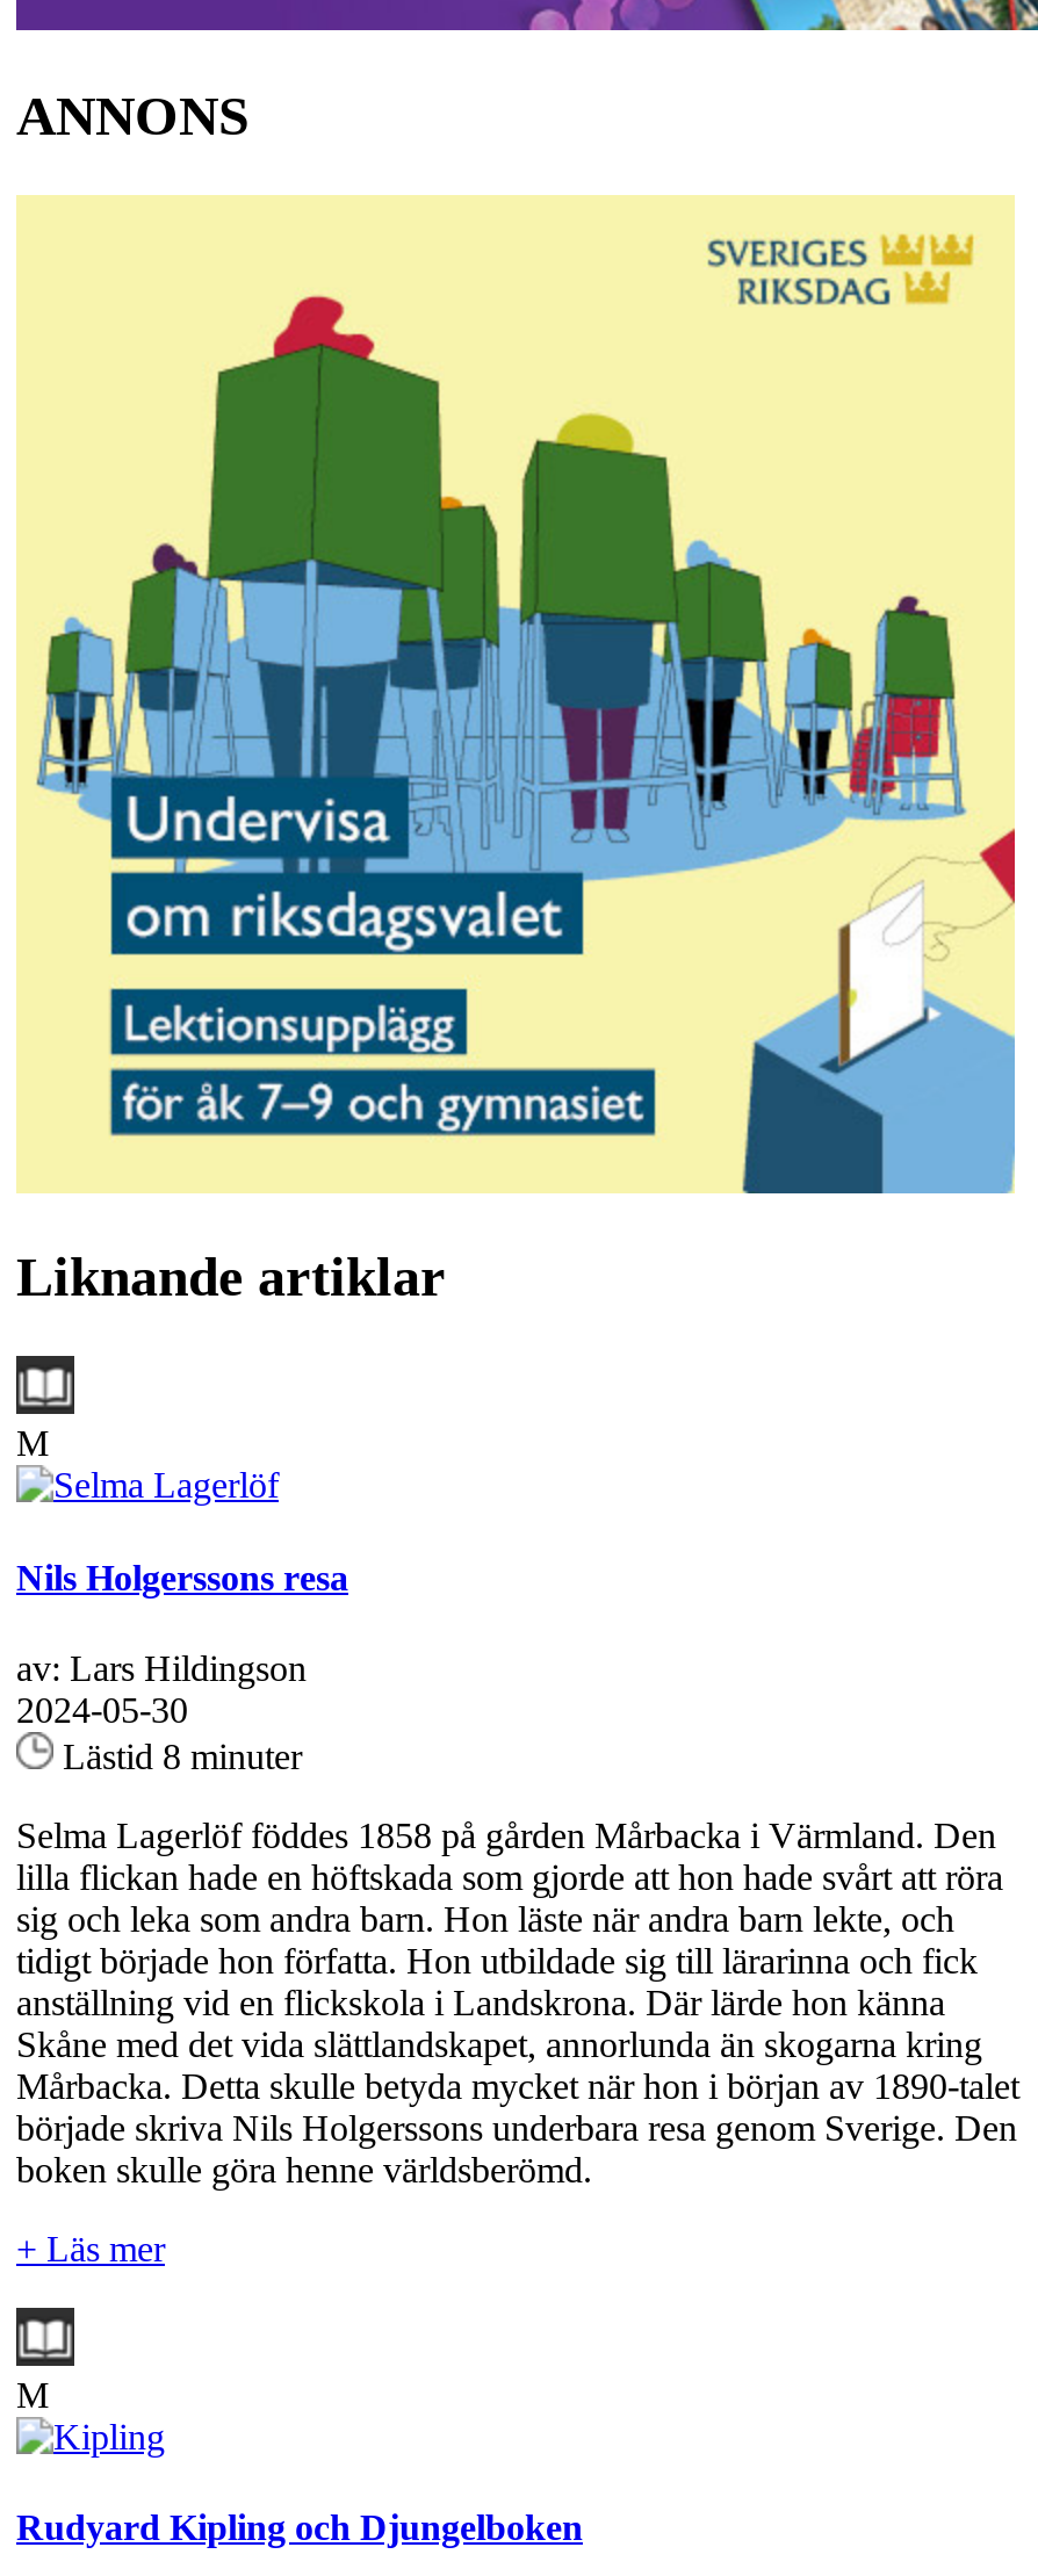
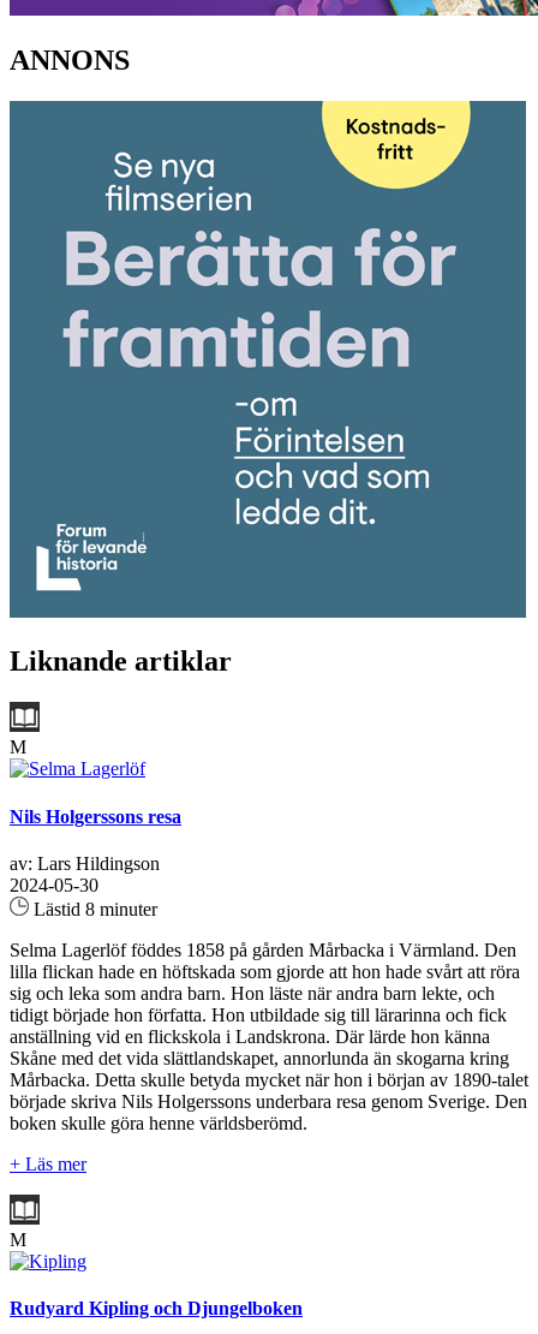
[16,195,1017,1193] [image] -> [8,100,527,619] [image]

